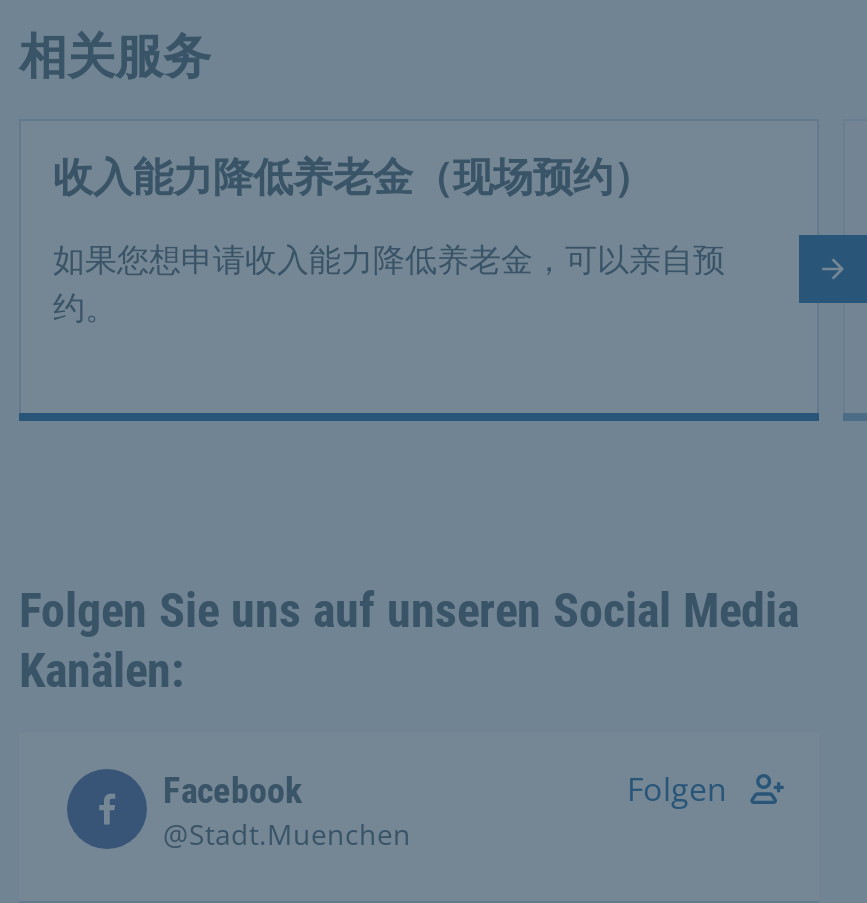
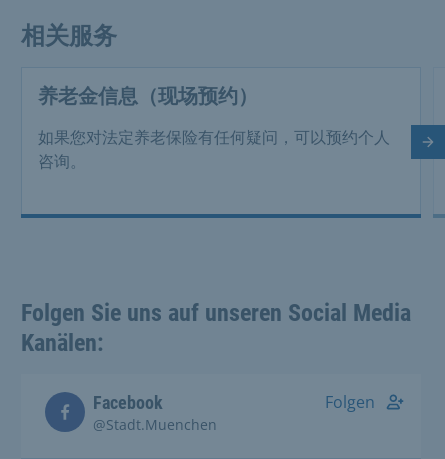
[53,152,653,200] 收入能力降低养老金（现场预约） -> [38,84,258,108] 养老金信息（现场预约）
[53,236,725,328] 如果您想申请收入能力降低养老金，可以亲自预 | 约。 -> [38,126,390,172] 如果您对法定养老保险有任何疑问，可以预约个人 | 咨询。

